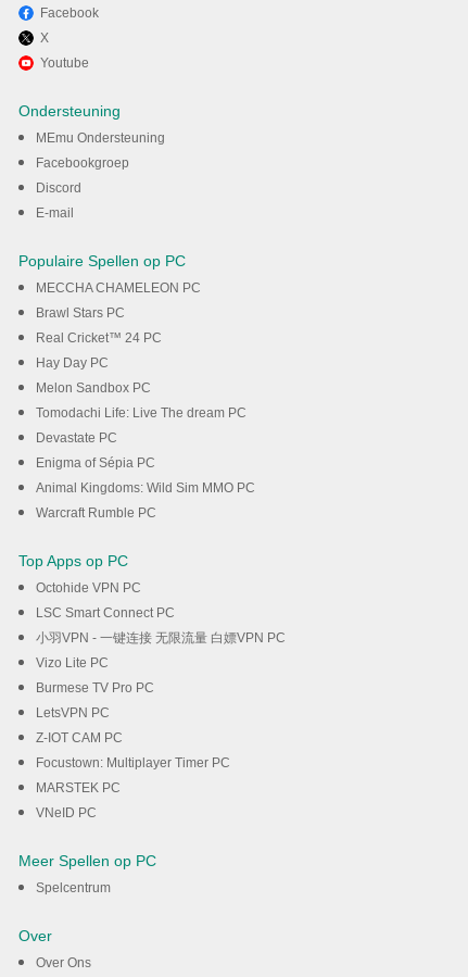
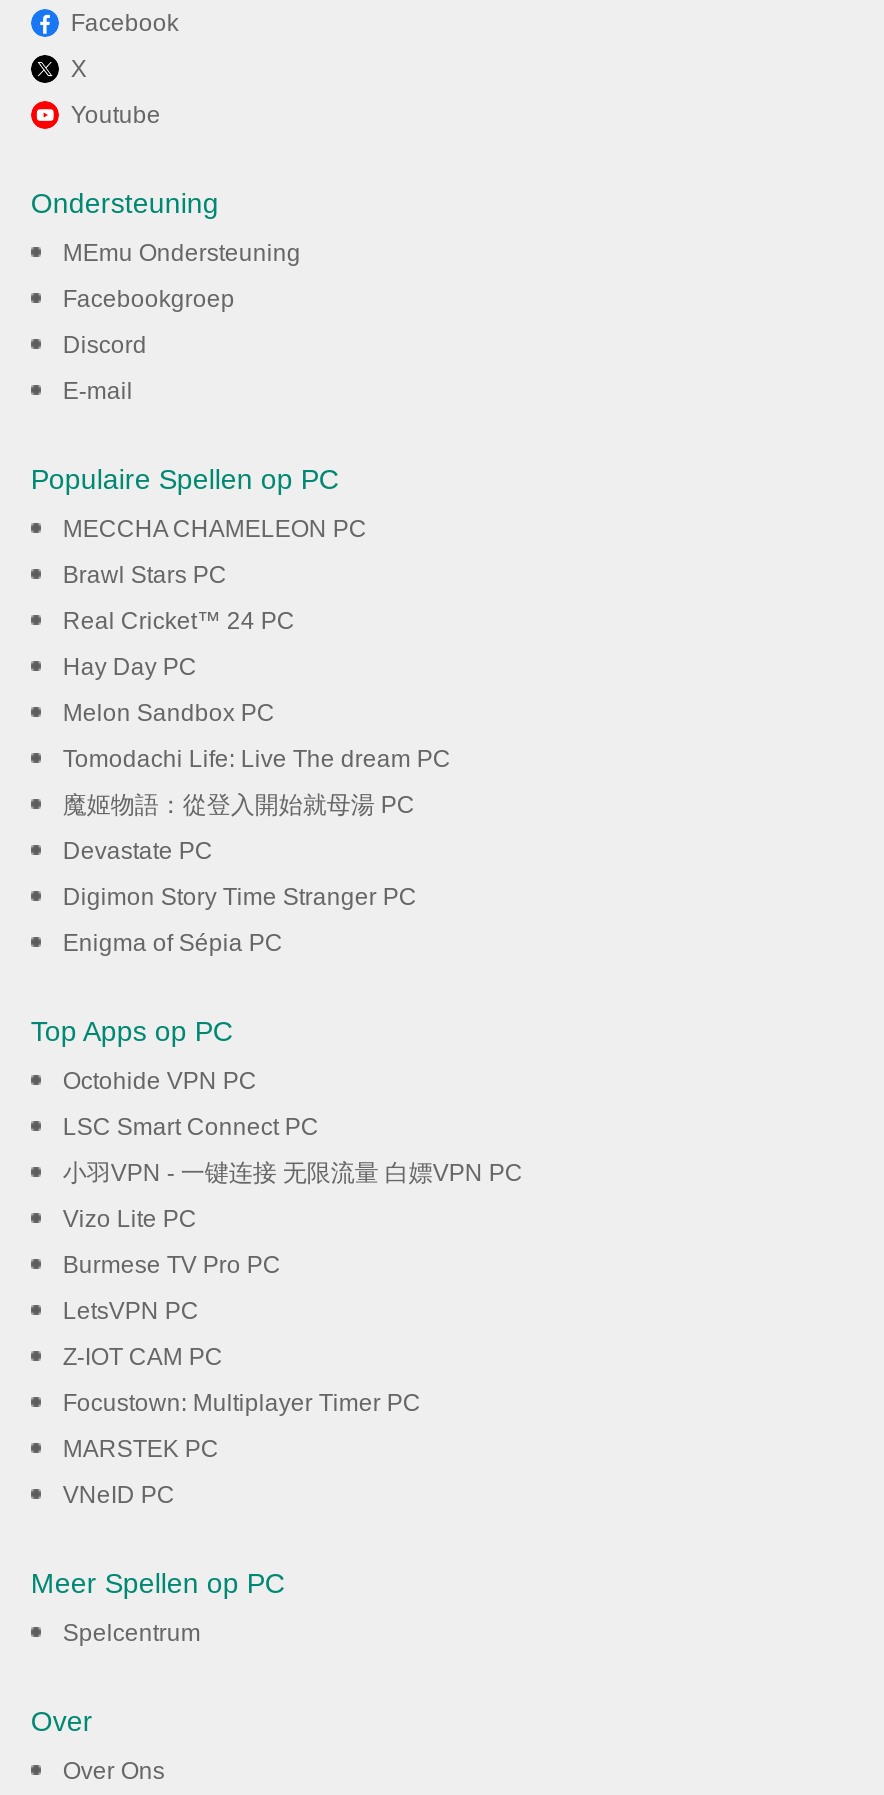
none -> [63,792,415,820] 魔姬物語：從登入開始就母湯 PC
moved [36,431,117,446] -> [63,838,213,866]: Devastate PC
none -> [63,884,417,912] Digimon Story Time Stranger PC
moved [36,456,155,471] -> [63,930,283,958]: Enigma of Sépia PC
[36,481,255,521] Animal Kingdoms: Wild Sim MMO PC | Warcraft Rumble PC -> none

